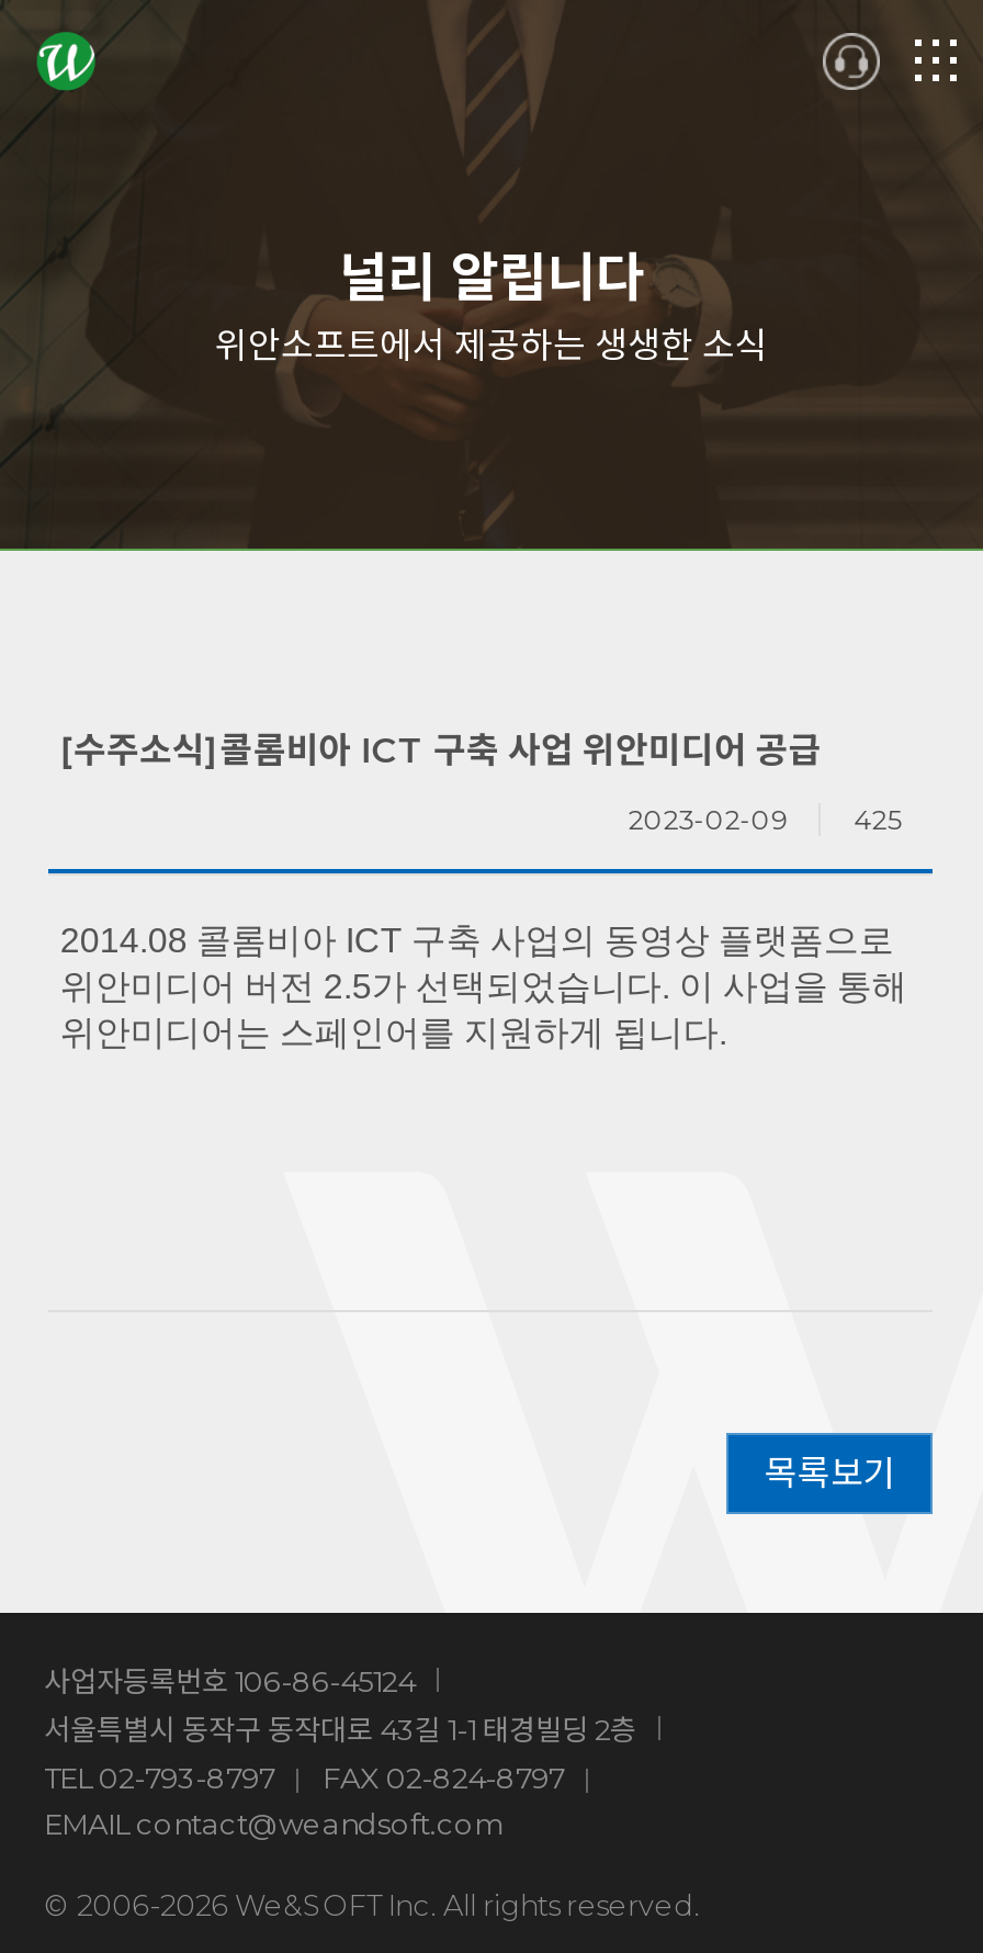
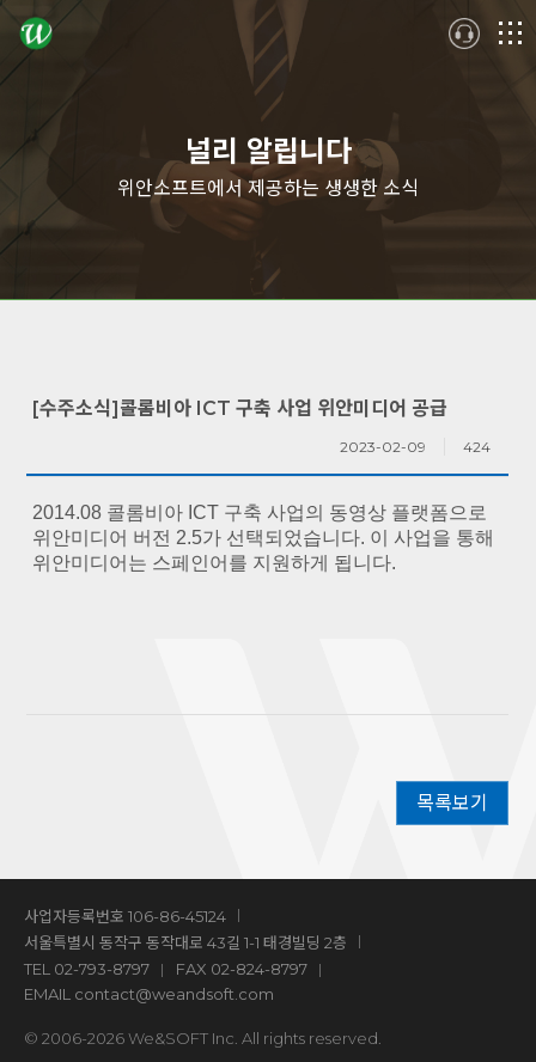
[854,804,900,837] 425 -> [463,438,491,456] 424

